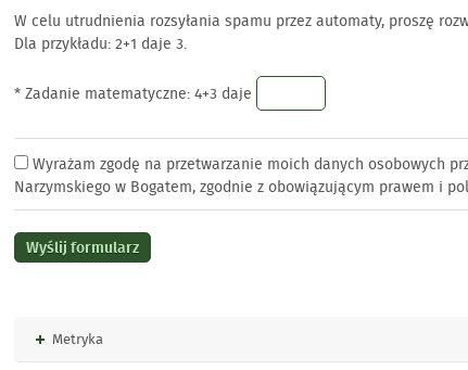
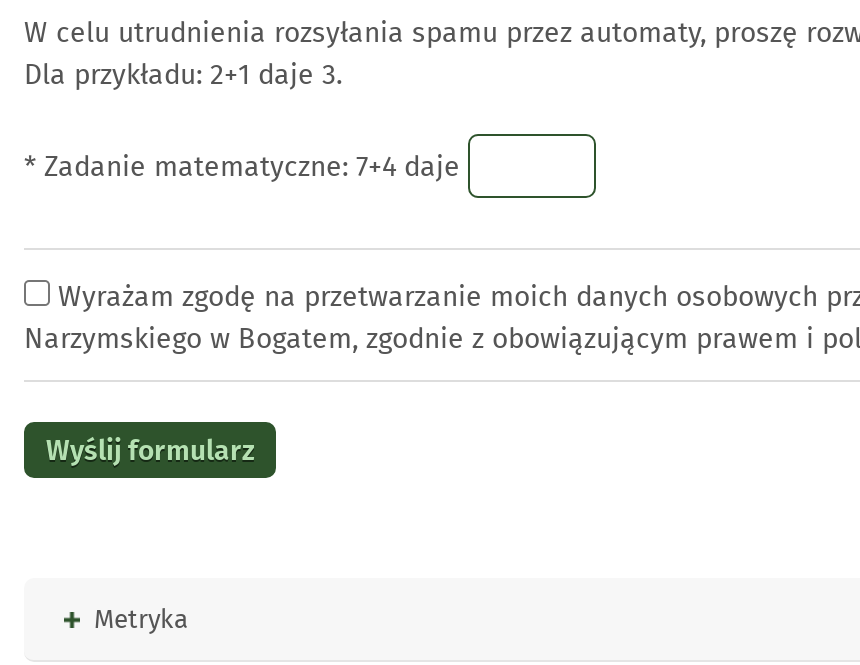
[14,82,256,104] * Zadanie matematyczne: 4+3 daje -> [24,146,468,186] * Zadanie matematyczne: 7+4 daje

